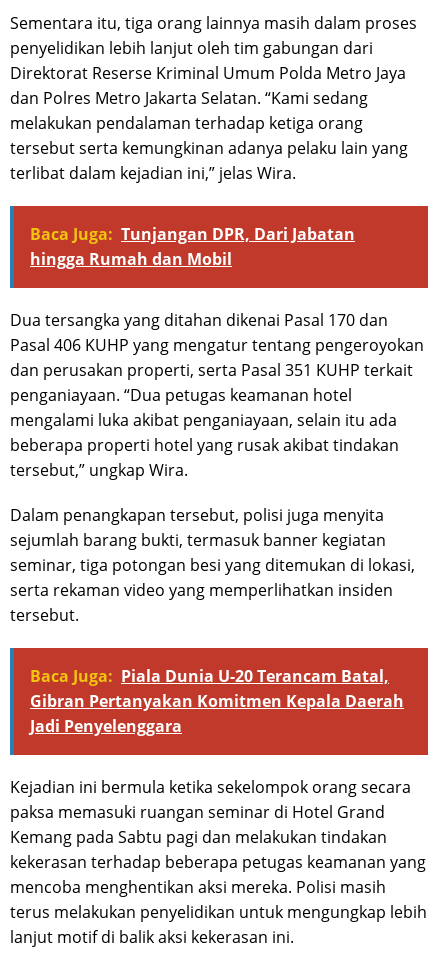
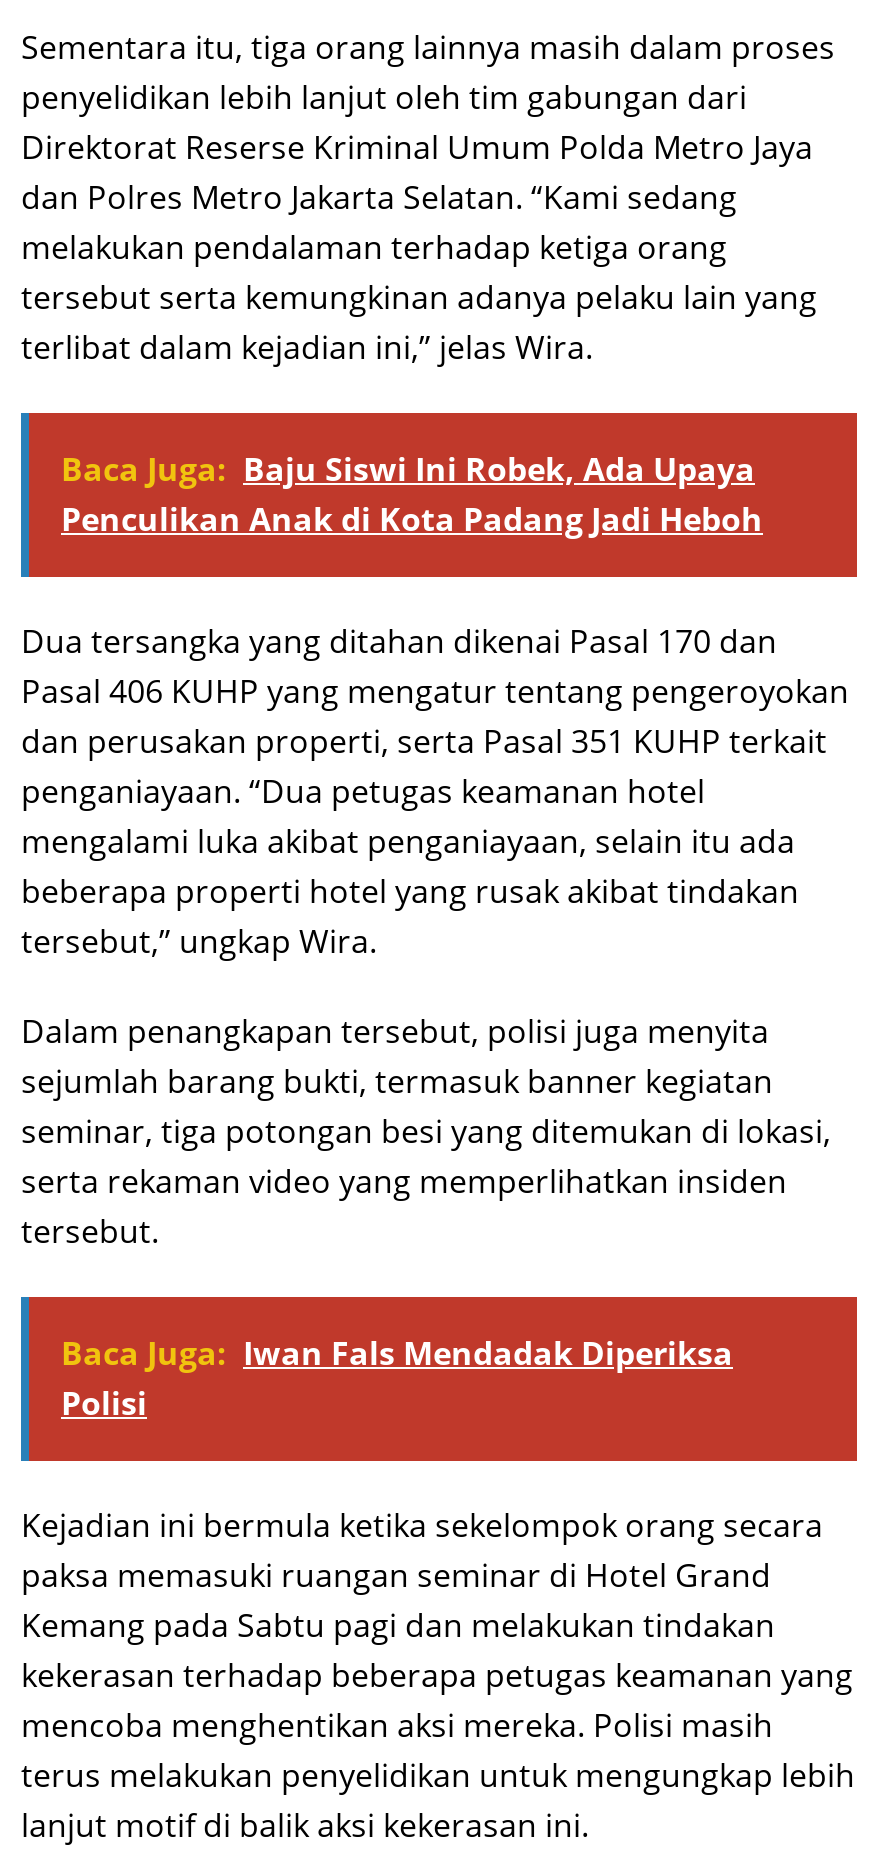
[30,223,355,270] Baca Juga: Tunjangan DPR, Dari Jabatan | hingga Rumah dan Mobil -> [61,447,763,541] Baca Juga: Baju Siswi Ini Robek, Ada Upaya | Penculikan Anak di Kota Padang Jadi Heboh
[30,665,404,737] Baca Juga: Piala Dunia U-20 Terancam Batal, | Gibran Pertanyakan Komitmen Kepala Daerah | Jadi Penyelenggara -> [61,1331,733,1425] Baca Juga: Iwan Fals Mendadak Diperiksa | Polisi

